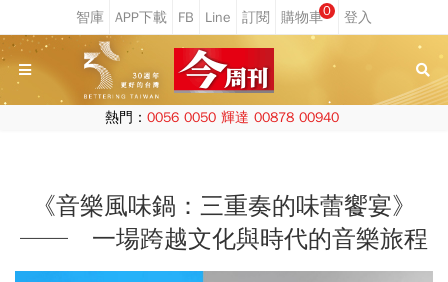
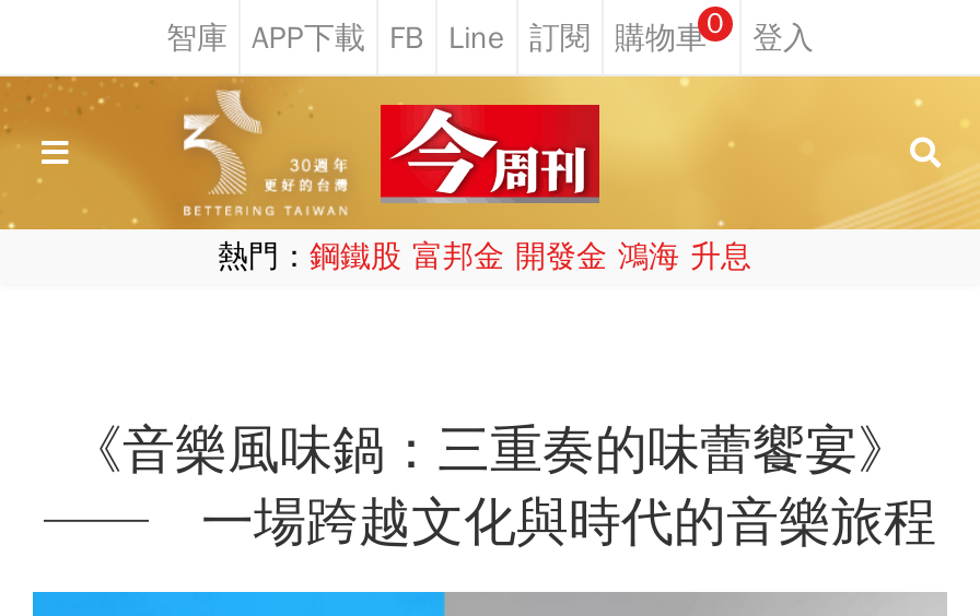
[104,109,338,126] 熱門：0056 0050 輝達 00878 00940 -> [218,238,751,275] 熱門：鋼鐵股 富邦金 開發金 鴻海 升息

